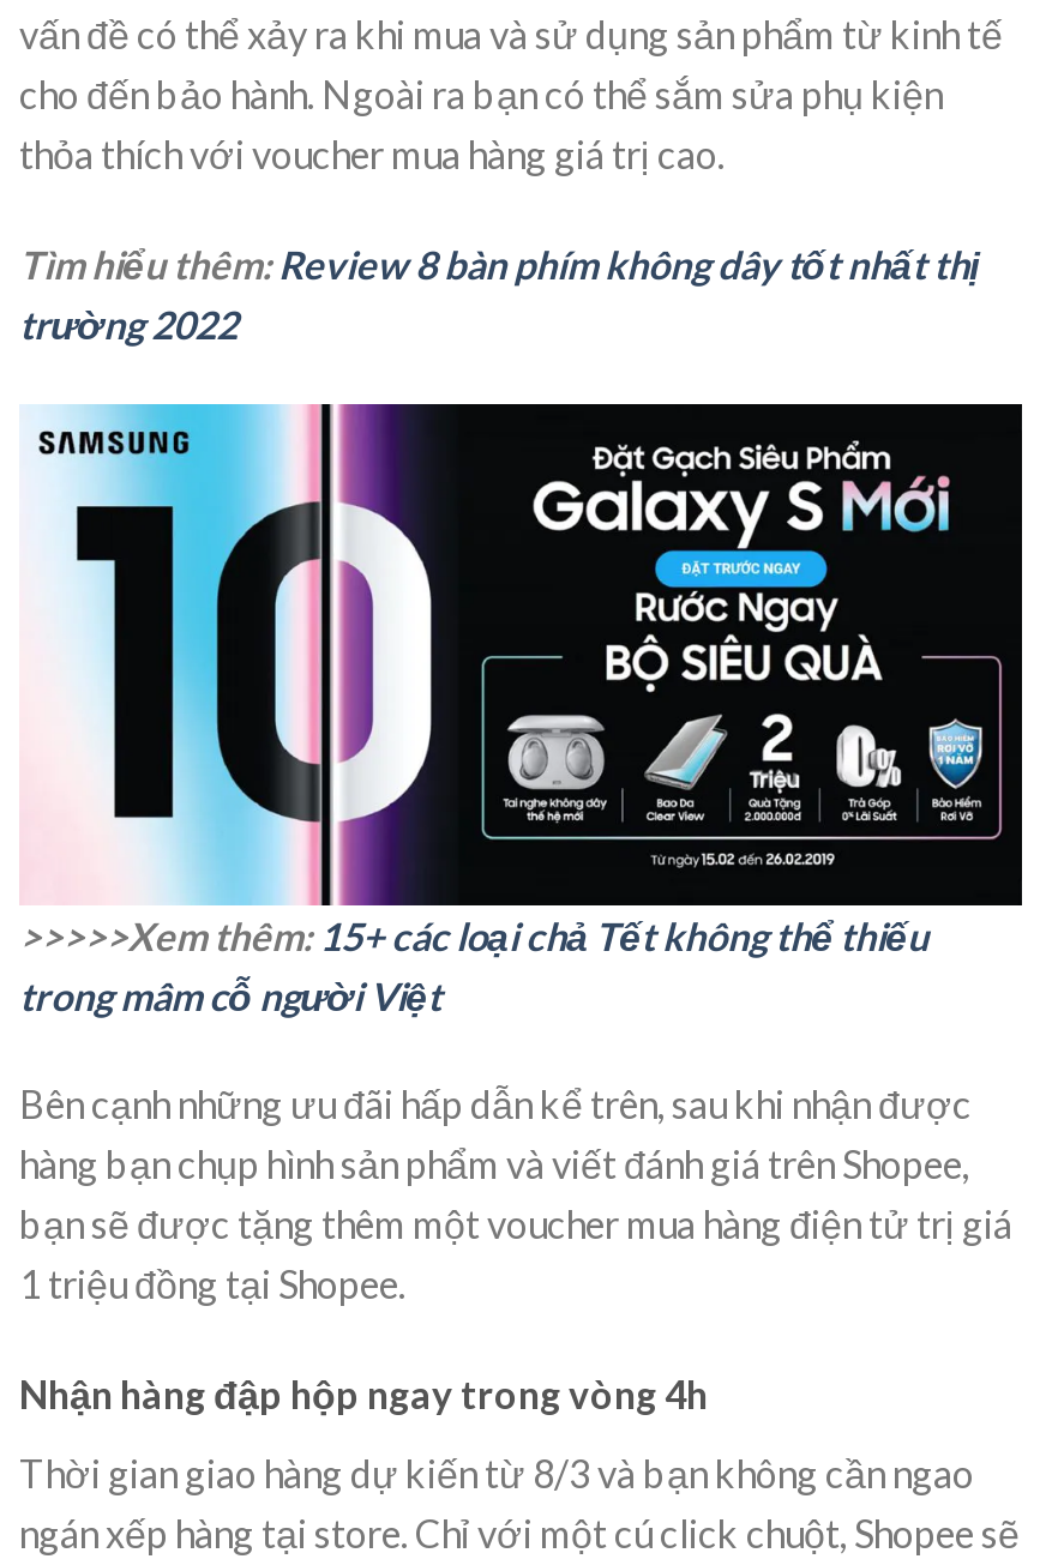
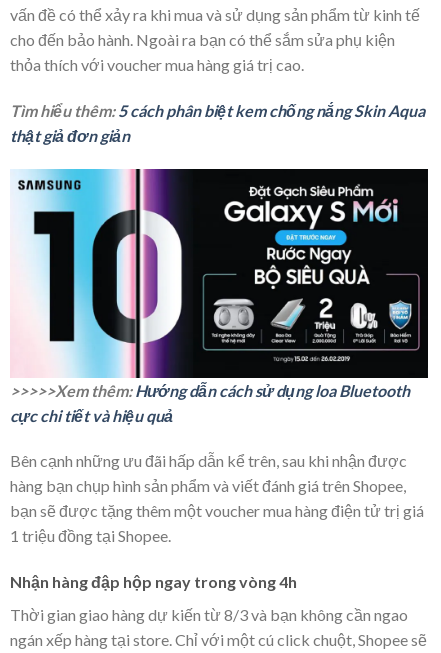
[19,241,979,346] Tìm hiểu thêm: Review 8 bàn phím không dây tốt nhất thị | trường 2022 -> [10,101,425,145] Tìm hiểu thêm: 5 cách phân biệt kem chống nắng Skin Aqua | thật giả đơn giản
[19,912,928,1017] >>>>>Xem thêm: 15+ các loại chả Tết không thể thiếu | trong mâm cỗ người Việt -> [10,381,410,425] >>>>>Xem thêm: Hướng dẫn cách sử dụng loa Bluetooth | cực chi tiết và hiệu quả

